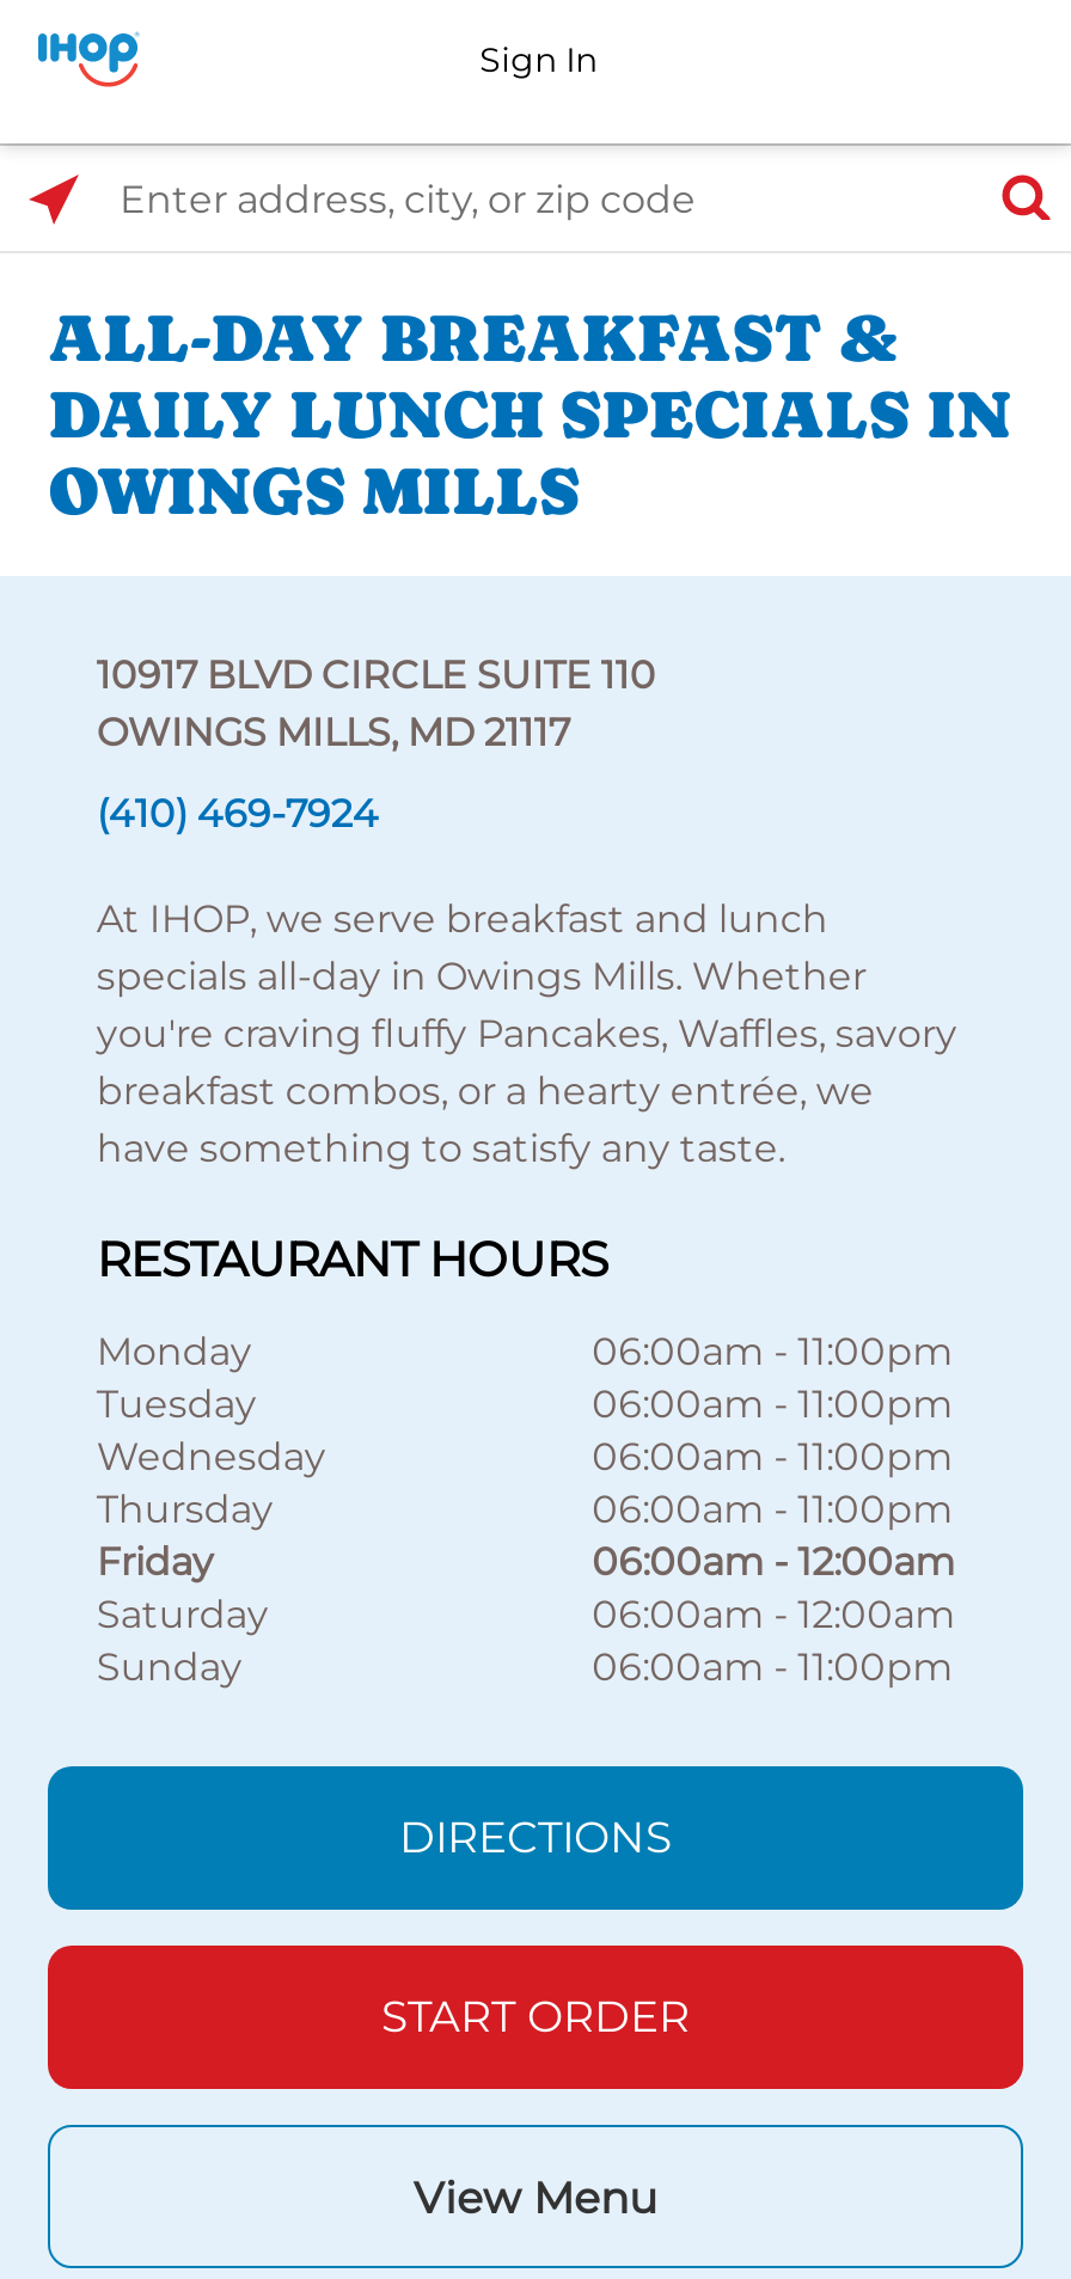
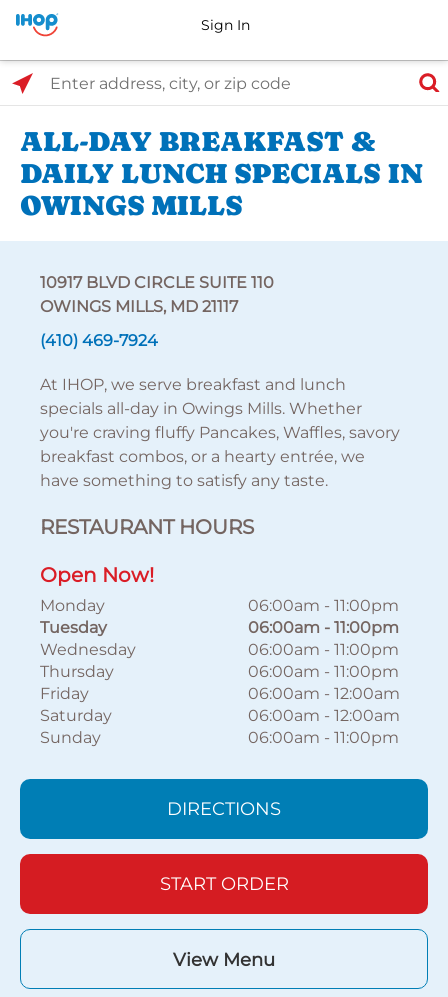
none -> [40,563,154,587] Open Now!

